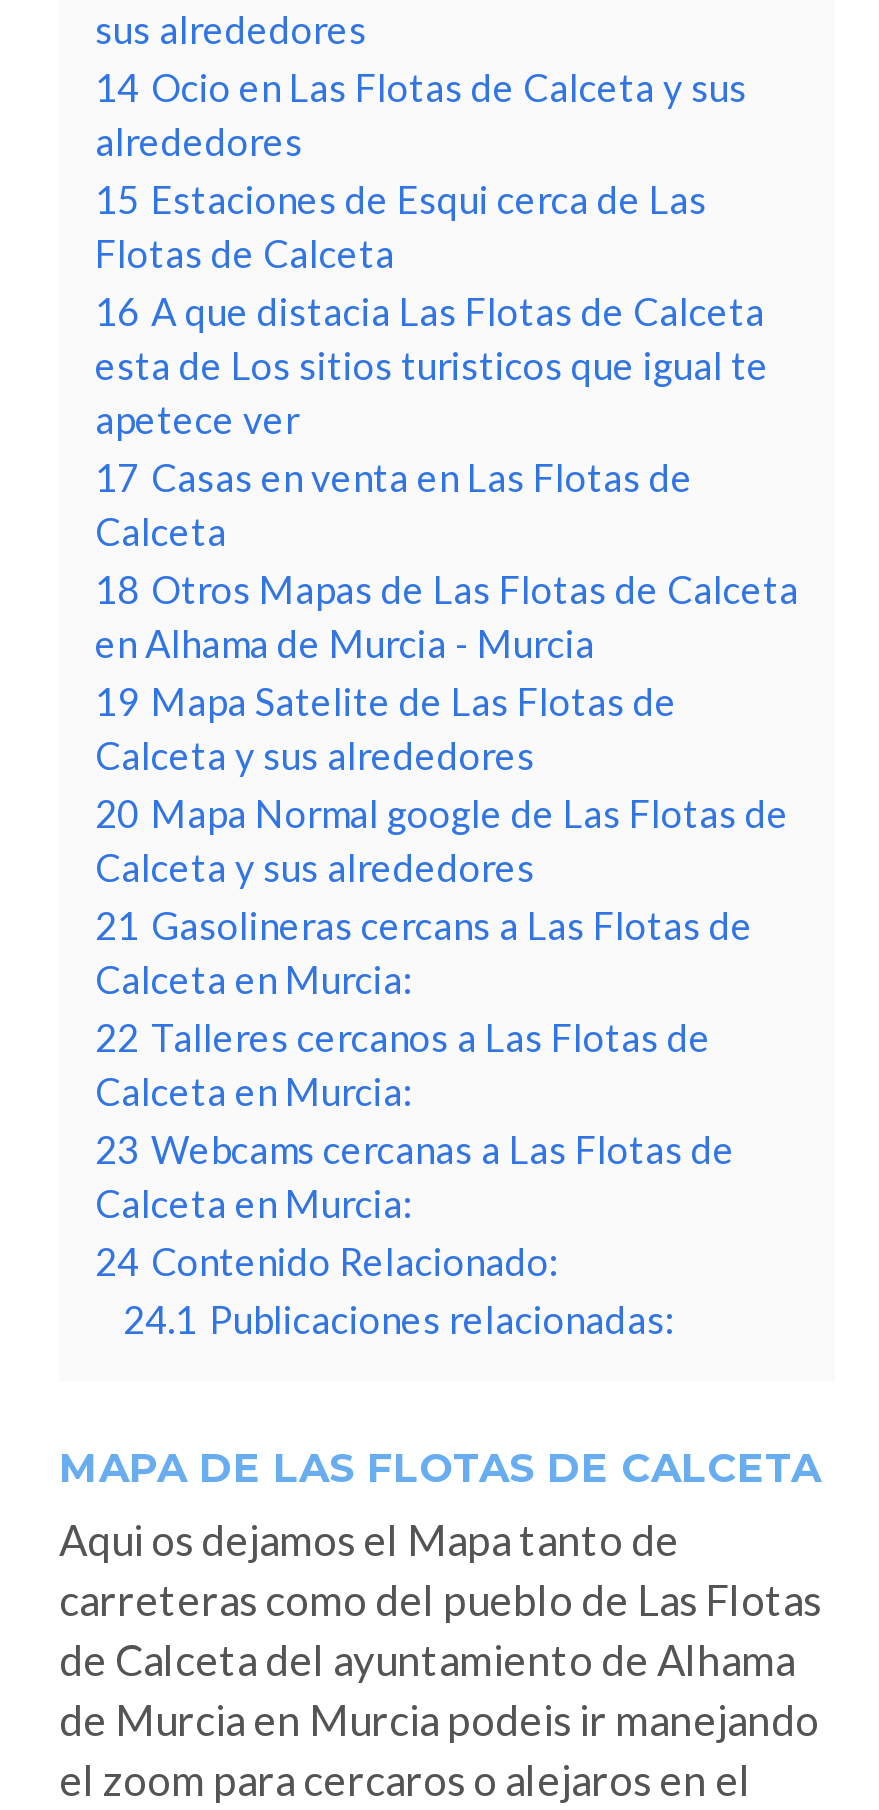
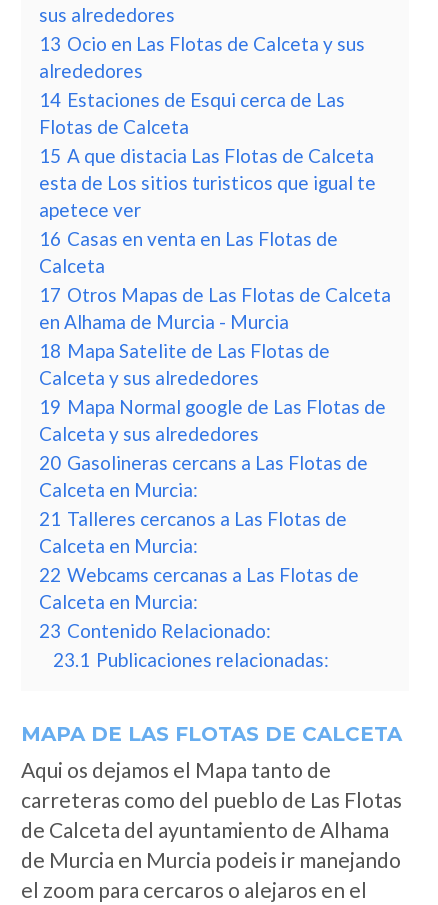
[95,64,747,110] 14 Ocio en Las Flotas de Calceta y sus -> [39,32,365,55] 13 Ocio en Las Flotas de Calceta y sus
[95,176,707,222] 15 Estaciones de Esqui cerca de Las -> [39,88,345,111] 14 Estaciones de Esqui cerca de Las
[95,288,765,334] 16 A que distacia Las Flotas de Calceta -> [39,144,374,167] 15 A que distacia Las Flotas de Calceta
[95,454,693,500] 17 Casas en venta en Las Flotas de -> [39,227,338,250] 16 Casas en venta en Las Flotas de
[95,566,799,612] 18 Otros Mapas de Las Flotas de Calceta -> [39,283,391,306] 17 Otros Mapas de Las Flotas de Calceta
[95,678,677,724] 19 Mapa Satelite de Las Flotas de -> [39,339,330,362] 18 Mapa Satelite de Las Flotas de
[95,790,789,836] 20 Mapa Normal google de Las Flotas de -> [39,395,386,418] 19 Mapa Normal google de Las Flotas de
[95,902,753,948] 21 Gasolineras cercans a Las Flotas de -> [39,451,368,474] 20 Gasolineras cercans a Las Flotas de
[95,1014,711,1060] 22 Talleres cercanos a Las Flotas de -> [39,507,347,530] 21 Talleres cercanos a Las Flotas de
[95,1126,735,1172] 23 Webcams cercanas a Las Flotas de -> [39,563,359,586] 22 Webcams cercanas a Las Flotas de
[95,1238,559,1284] 24 Contenido Relacionado: -> [39,619,271,642] 23 Contenido Relacionado:
[123,1296,675,1342] 24.1 Publicaciones relacionadas: -> [53,648,329,671] 23.1 Publicaciones relacionadas:

